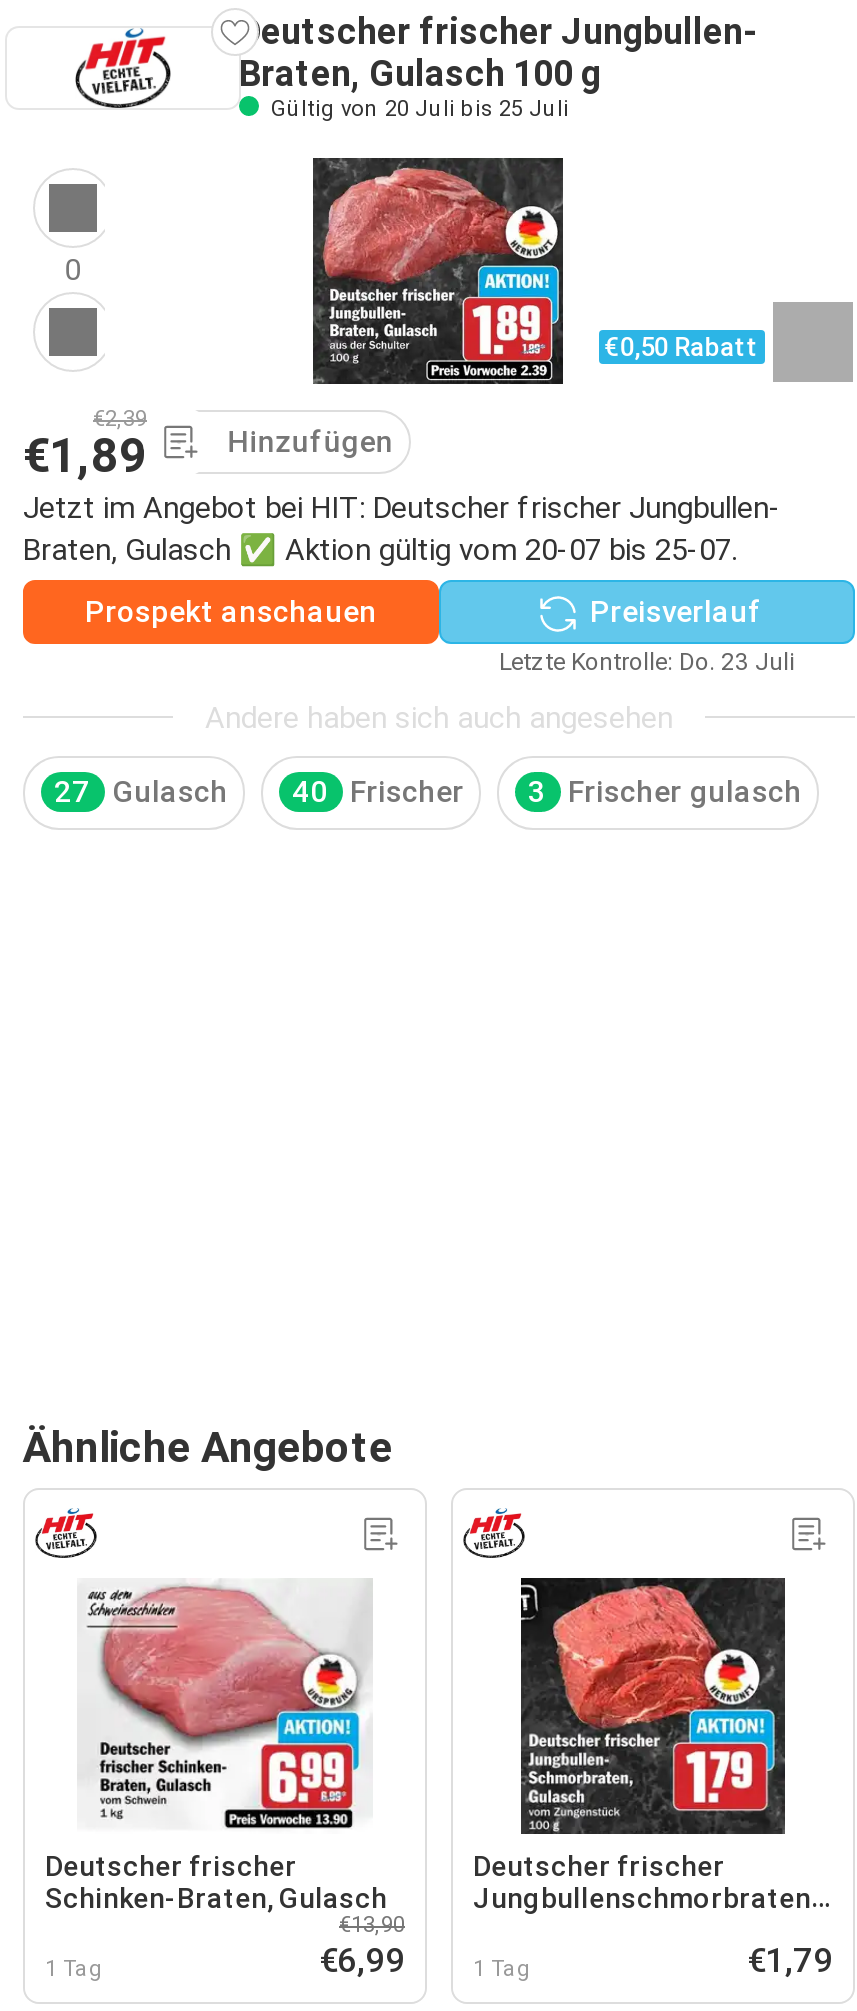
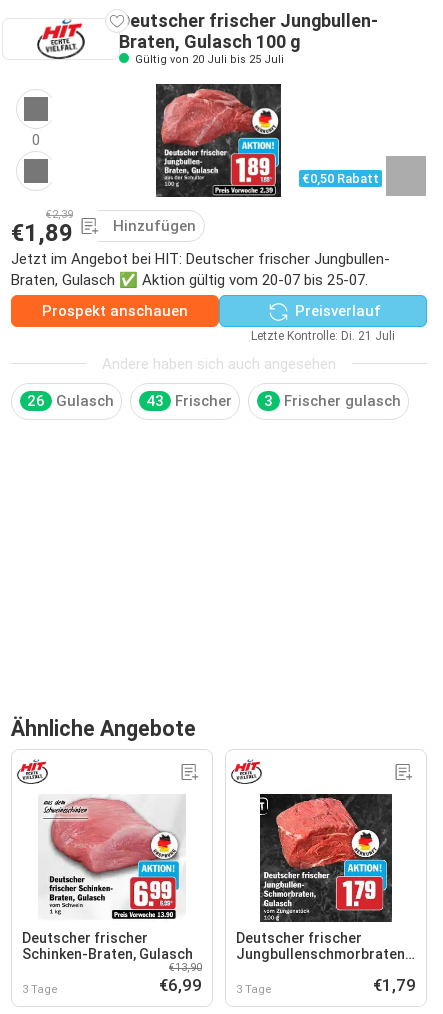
[499,647,795,675] Letzte Kontrolle: Do. 23 Juli -> [251,328,395,342] Letzte Kontrolle: Di. 21 Juli
[54,774,90,810] 27 -> [26,392,44,410] 26
[292,774,328,810] 40 -> [145,392,163,410] 43
[45,1955,103,1981] 1 Tag -> [22,982,58,995] 3 Tage
[473,1955,531,1981] 1 Tag -> [236,982,272,995] 3 Tage

